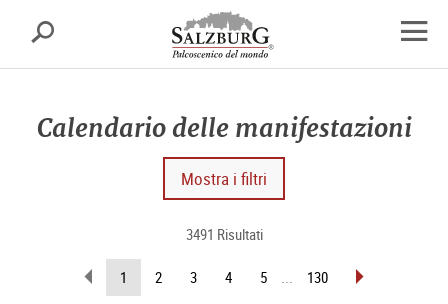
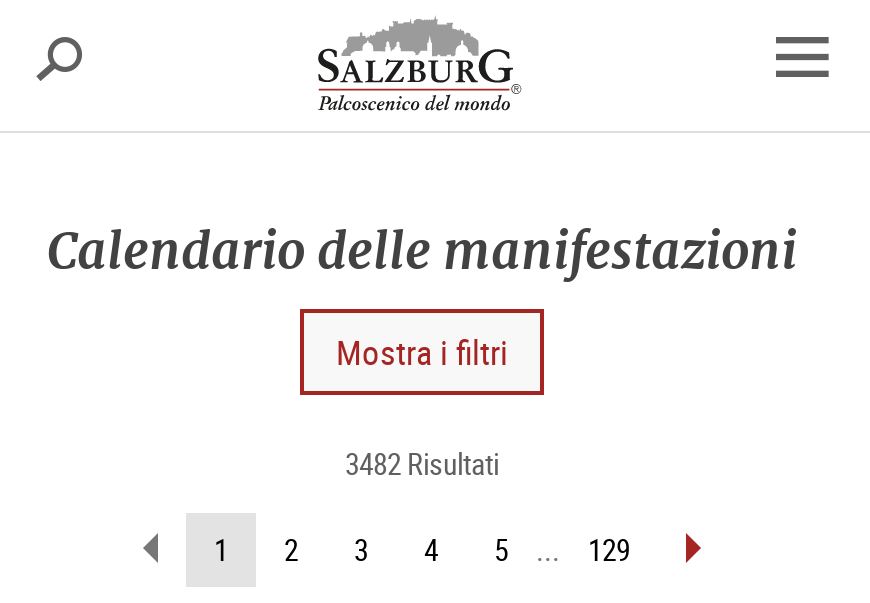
[185,224,262,244] 3491 Risultati -> [345,443,499,483] 3482 Risultati
[307,267,328,287] 130 -> [588,529,630,569] 129

